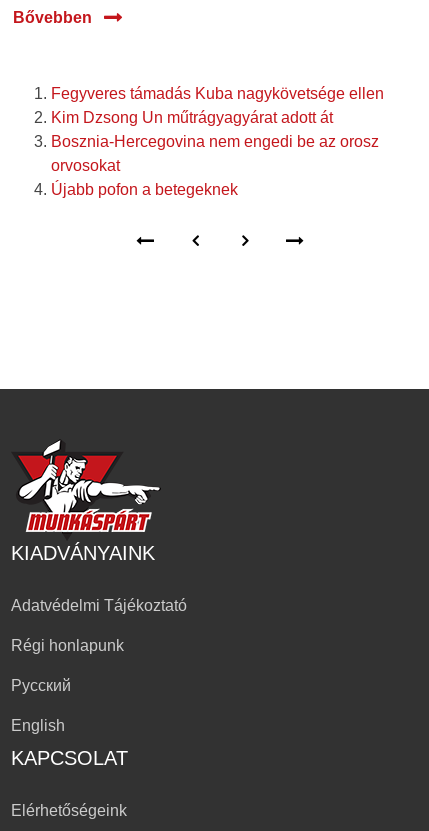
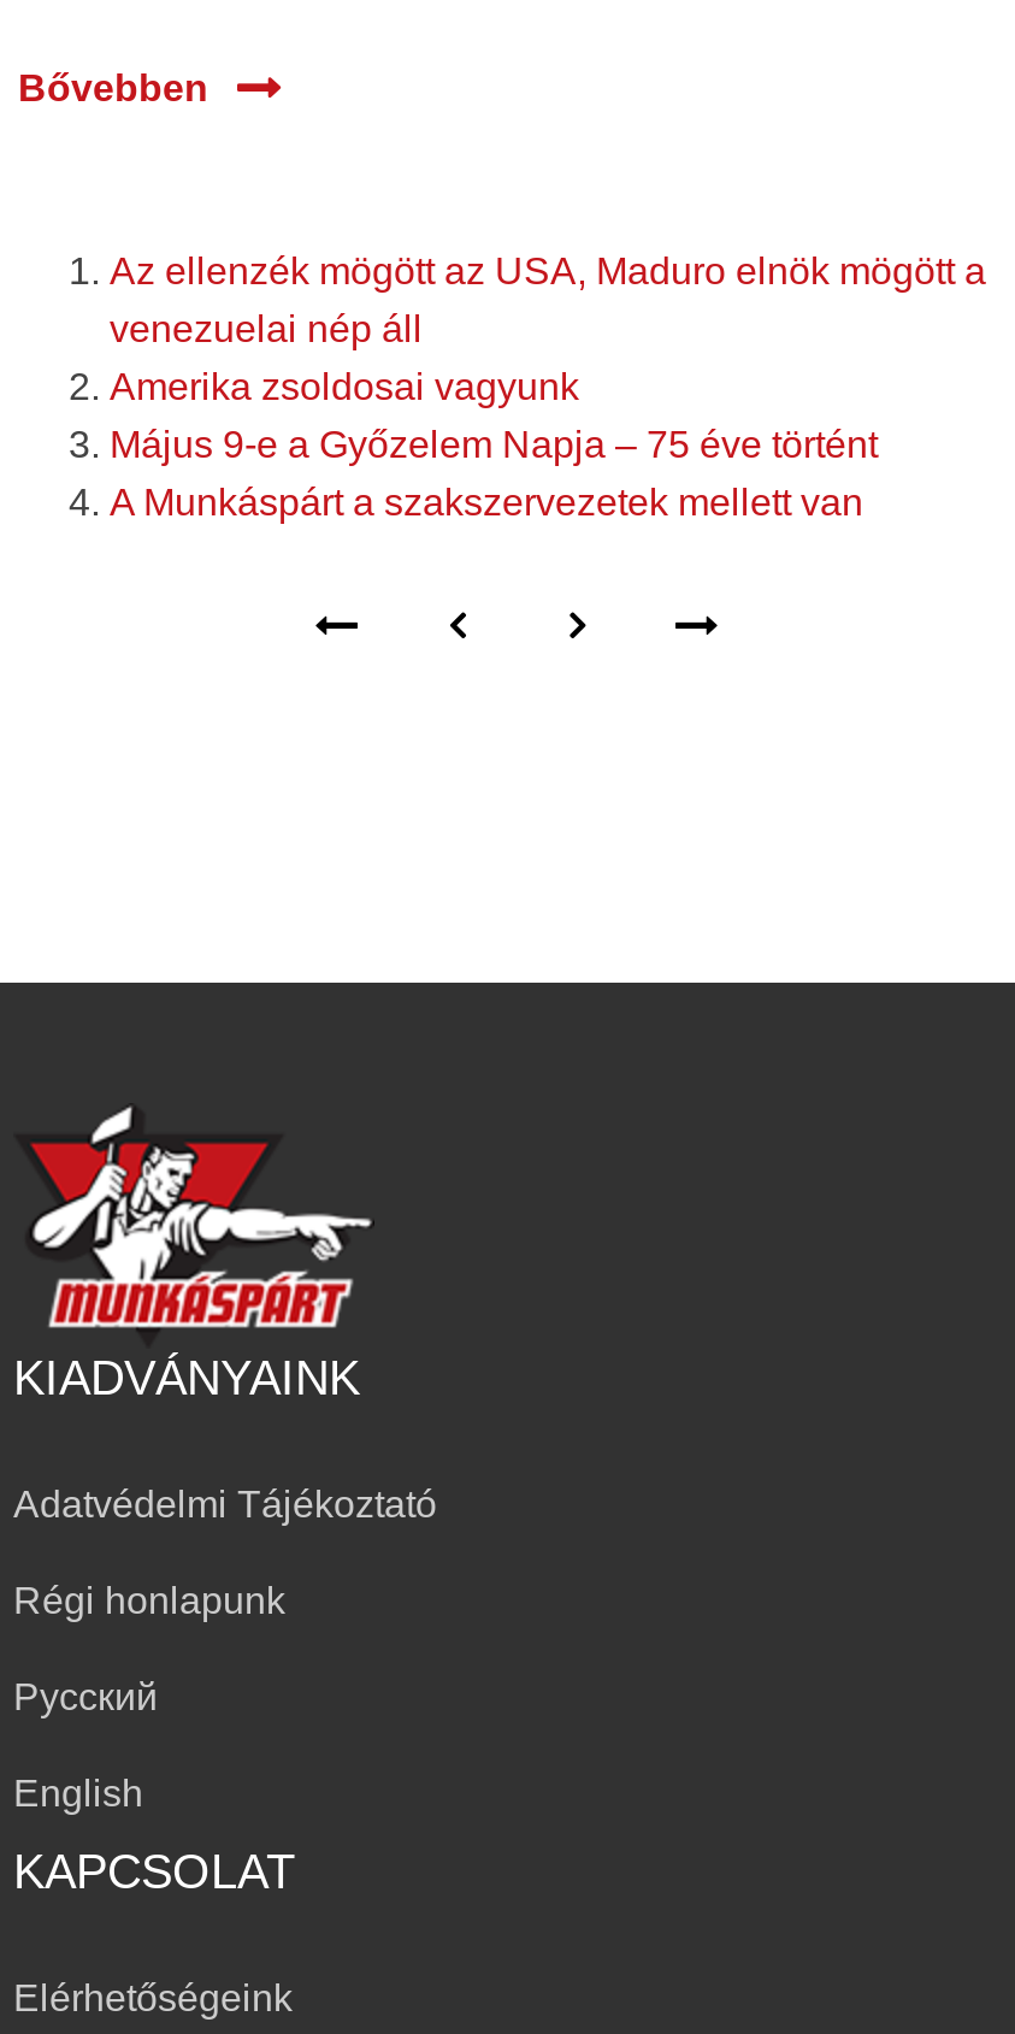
[51,85,384,198] Fegyveres támadás Kuba nagykövetsége ellen | Kim Dzsong Un műtrágyagyárat adott át | Bosznia-Hercegovina nem engedi be az orosz | orvosokat | Újabb pofon a betegeknek -> [110,250,986,523] Az ellenzék mögött az USA, Maduro elnök mögött a | venezuelai nép áll | Amerika zsoldosai vagyunk | Május 9-e a Győzelem Napja – 75 éve történt | A Munkáspárt a szakszervezetek mellett van

